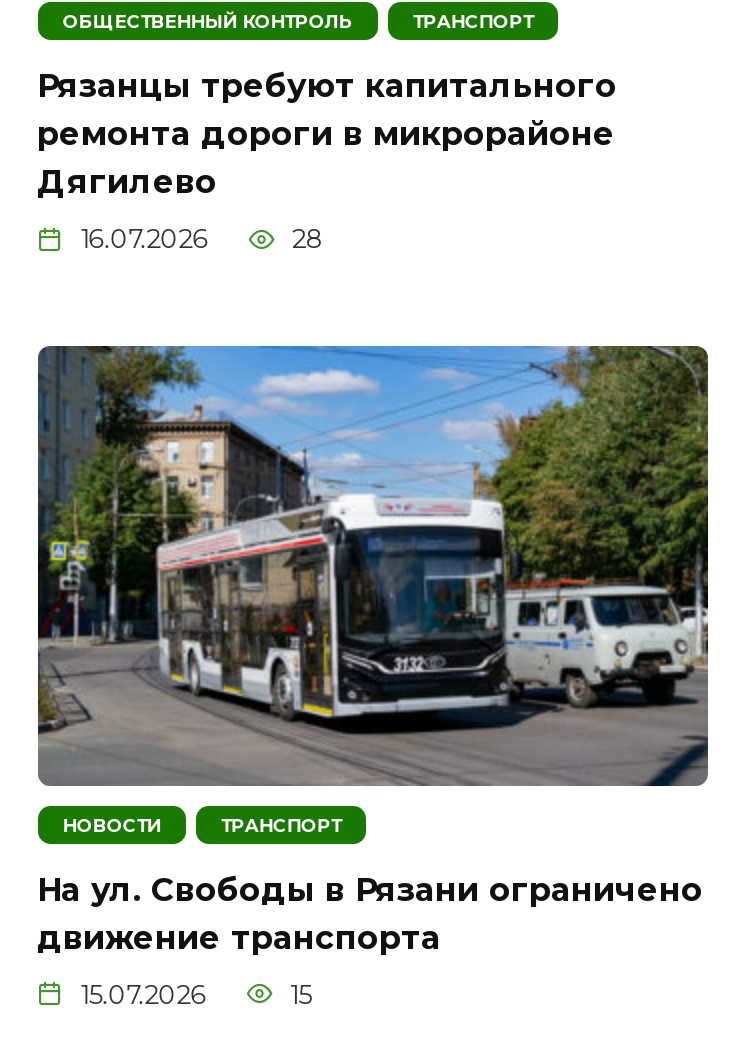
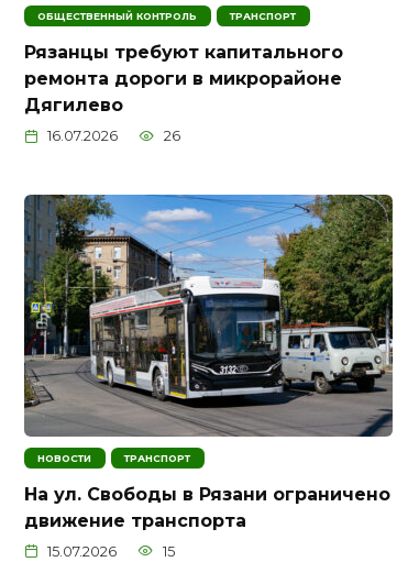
[292,224,324,254] 28 -> [164,128,180,144] 26

